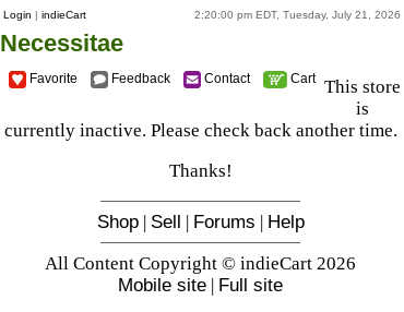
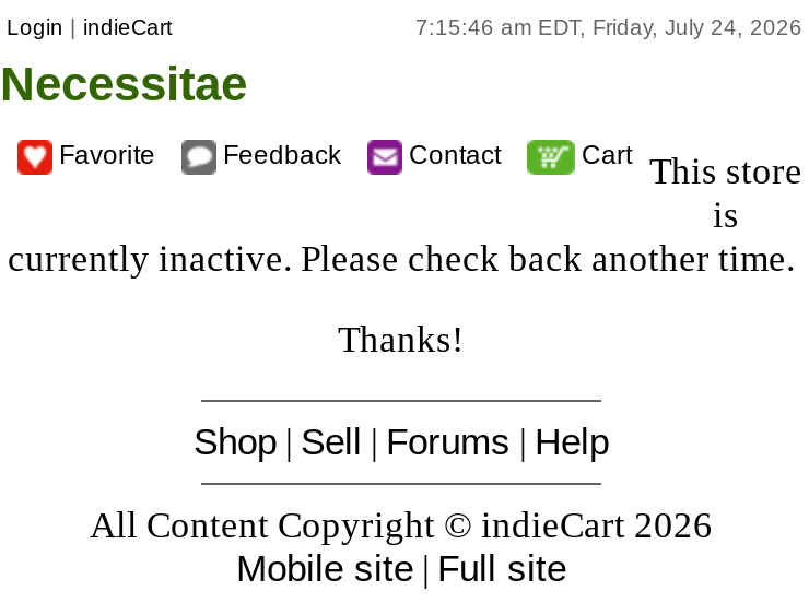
[194,9,401,21] 2:20:00 pm EDT, Tuesday, July 21, 2026 -> [415,15,802,39] 7:15:46 am EDT, Friday, July 24, 2026

